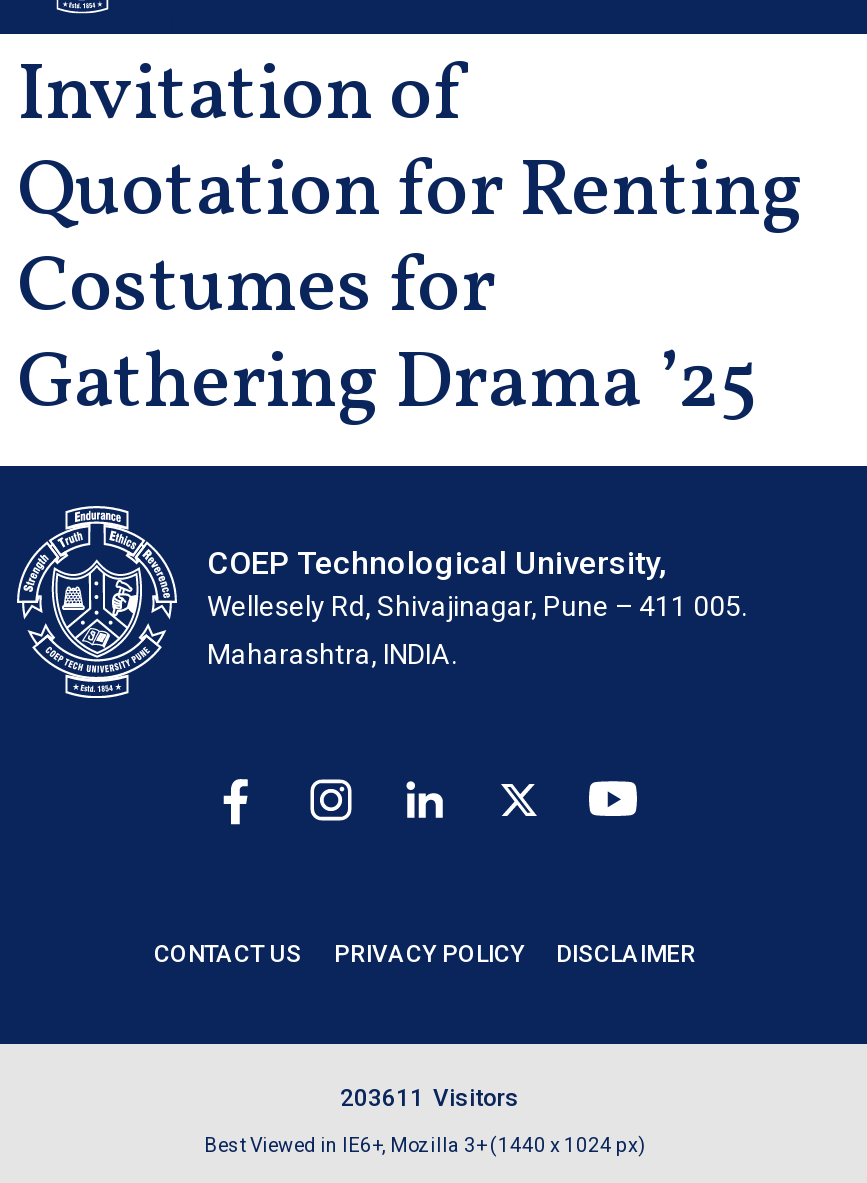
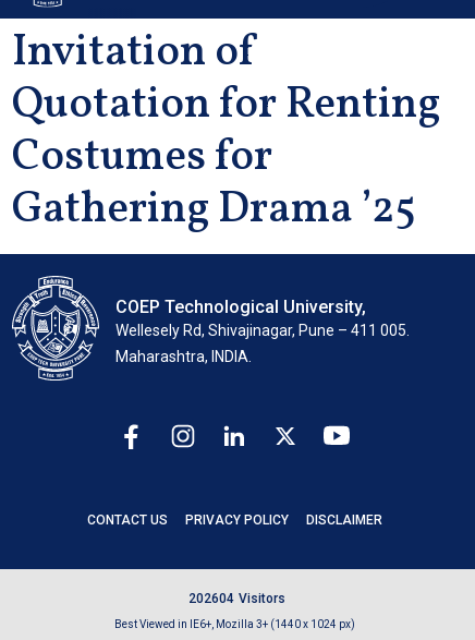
[340,1084,519,1112] 20361 1 Visitors -> [188,591,285,606] 20260 4 Visitors

